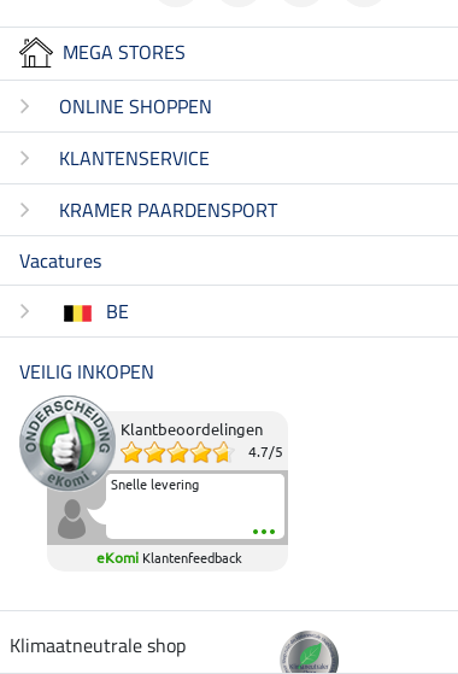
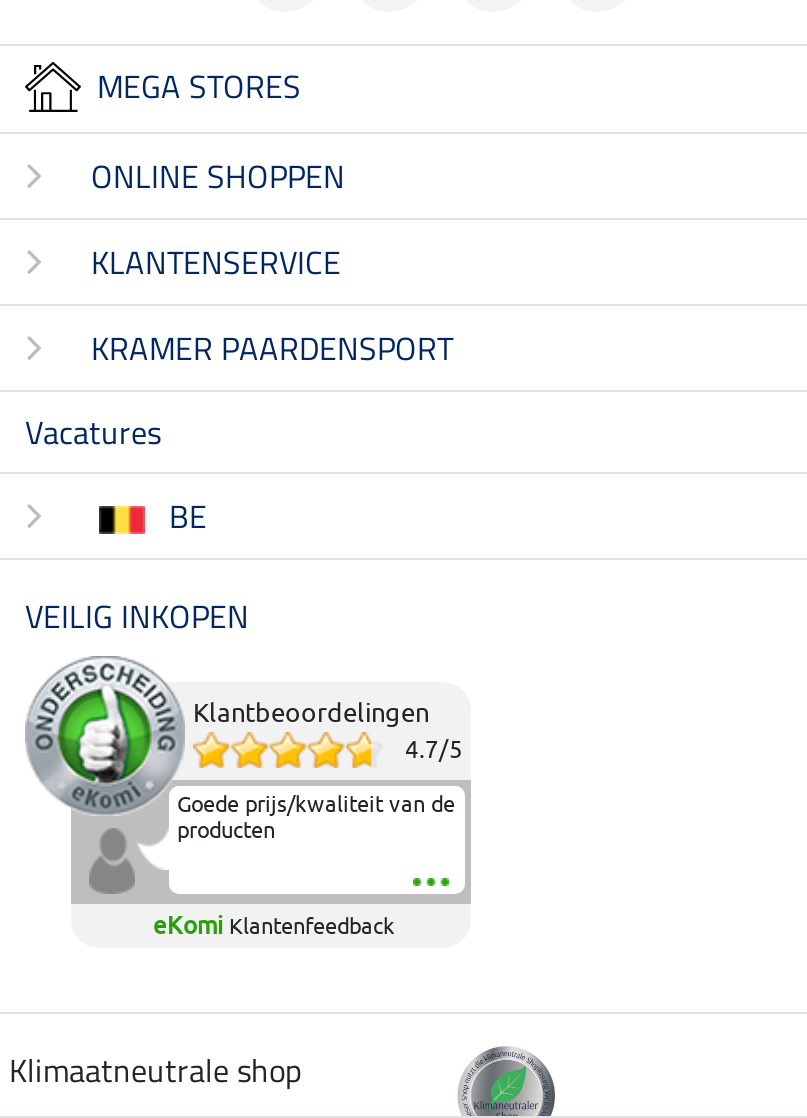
[111,477,199,491] Snelle levering -> [177,791,455,841] Goede prijs/kwaliteit van de | producten

